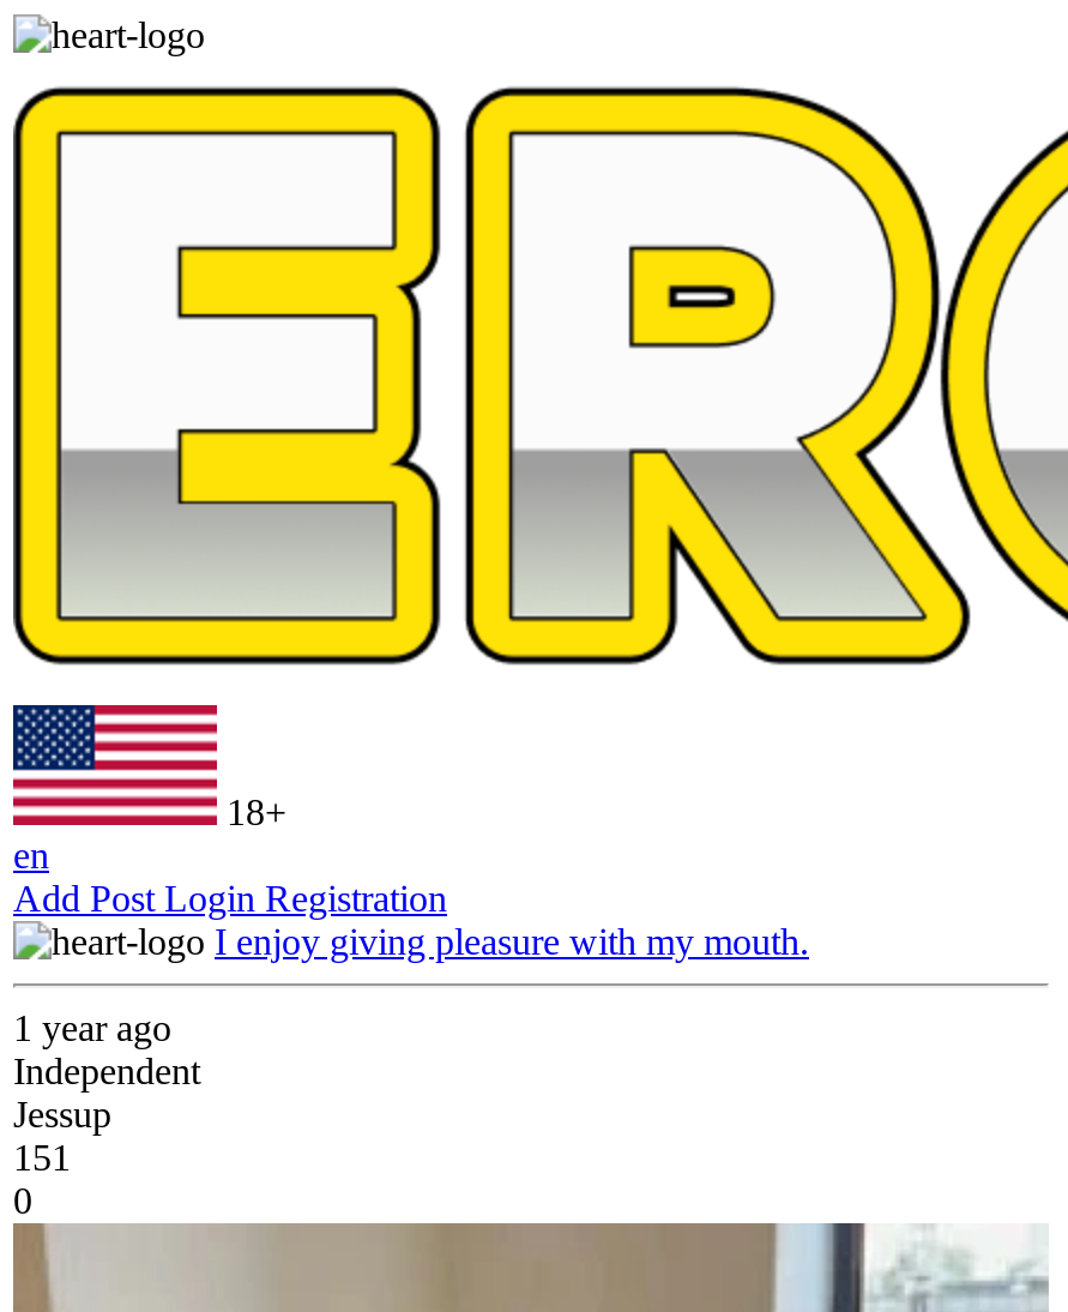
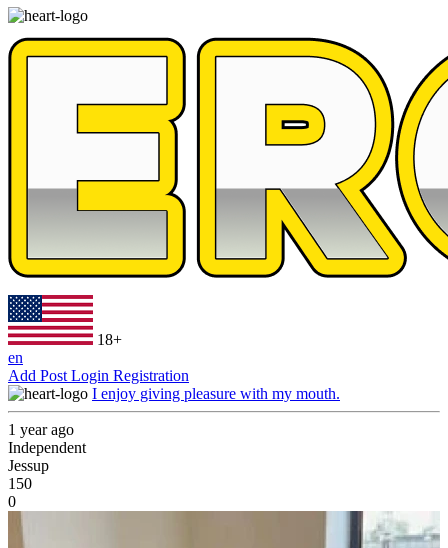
[13,1137,71,1178] 151 -> [8,475,32,492] 150

